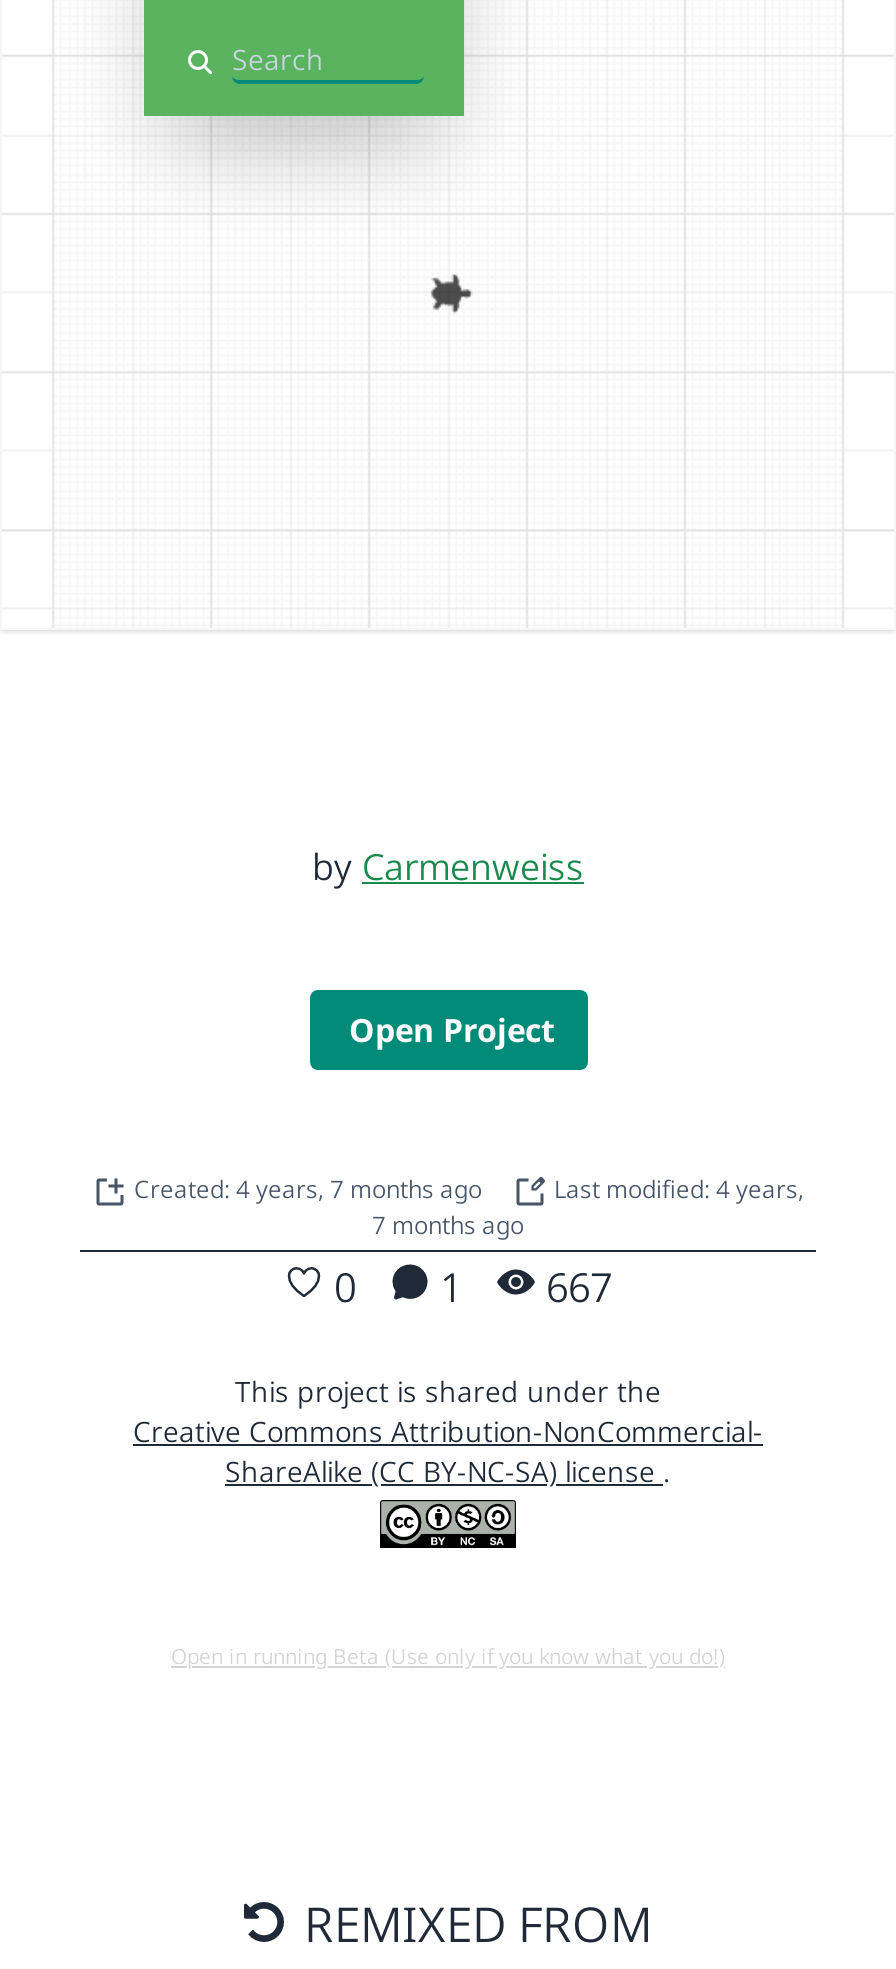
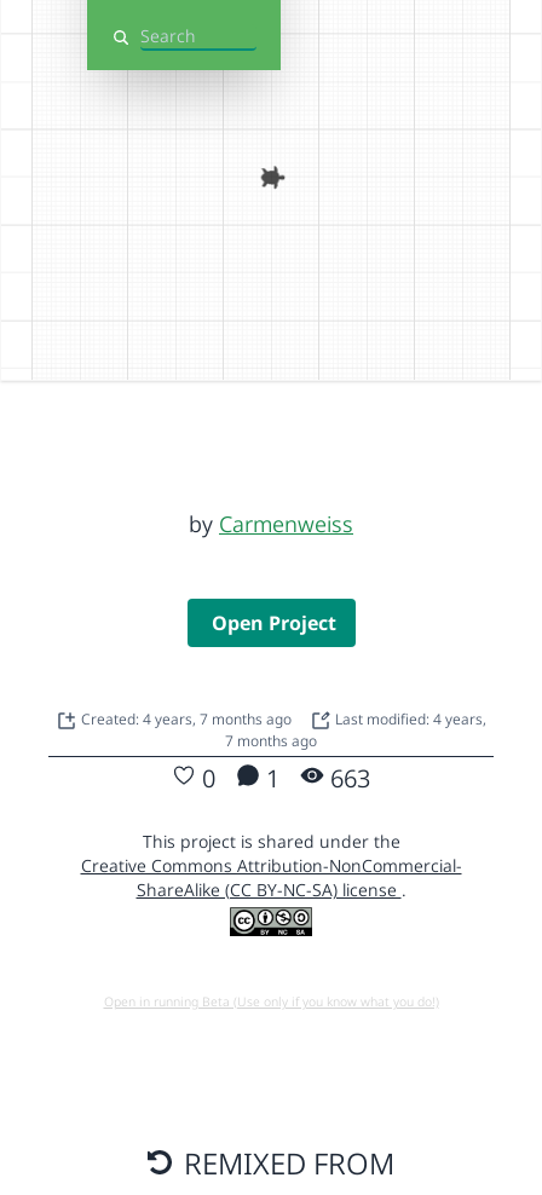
[324,1259,612,1313] 0 1 667 -> [196,761,370,794] 0 1 663

